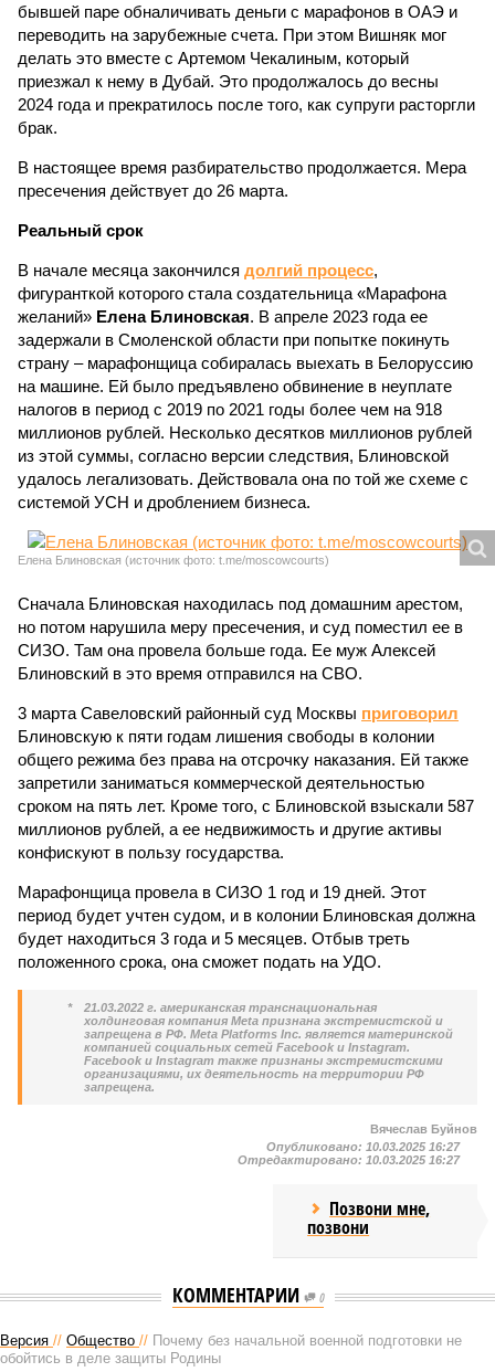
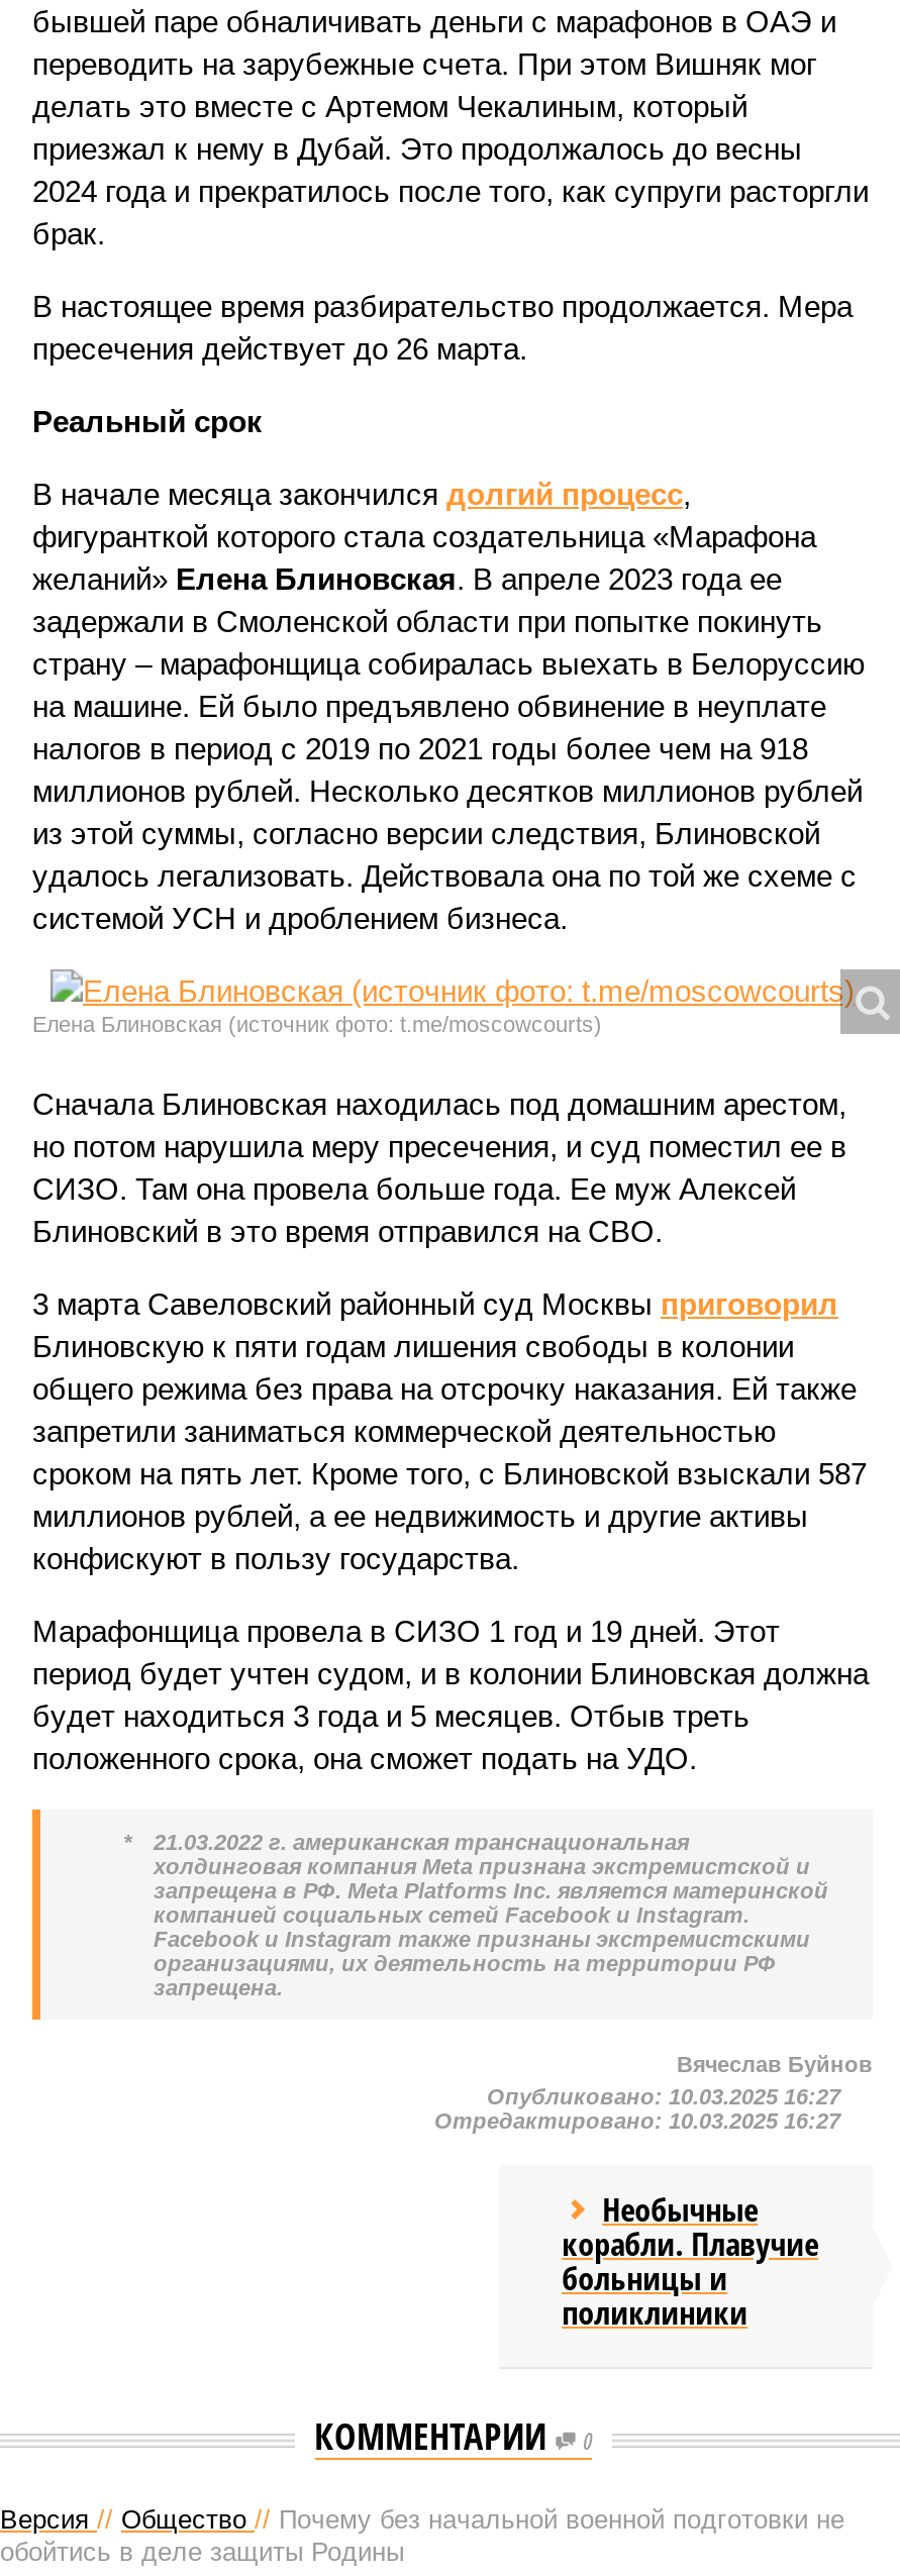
[307,1196,430,1239] Позвони мне, | позвони -> [562,2187,818,2335] Необычные | корабли. Плавучие | больницы и | поликлиники

